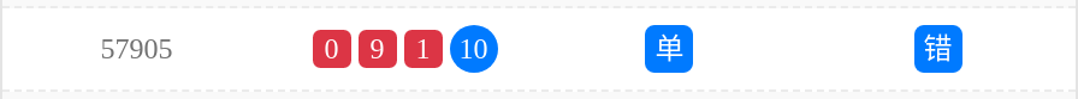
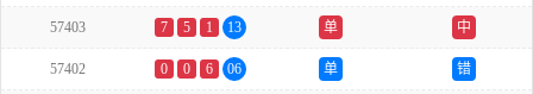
[101,32,173,66] 57905 -> [50,19,85,36] 57403
[324,32,339,66] 0 -> [160,19,168,36] 7
[370,32,385,66] 9 -> [183,19,190,36] 5
[459,32,488,66] 10 -> [50,19,471,77] 13 | 单 | 中 | 57402 | 0 | 0 | 6 | 06

